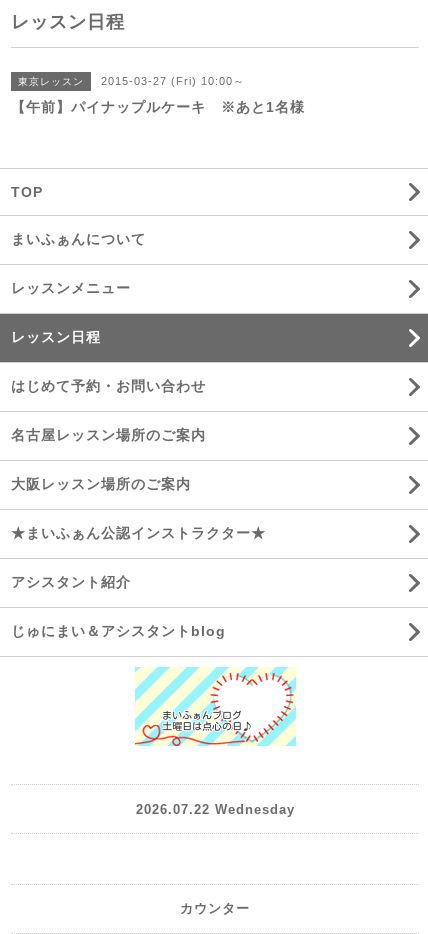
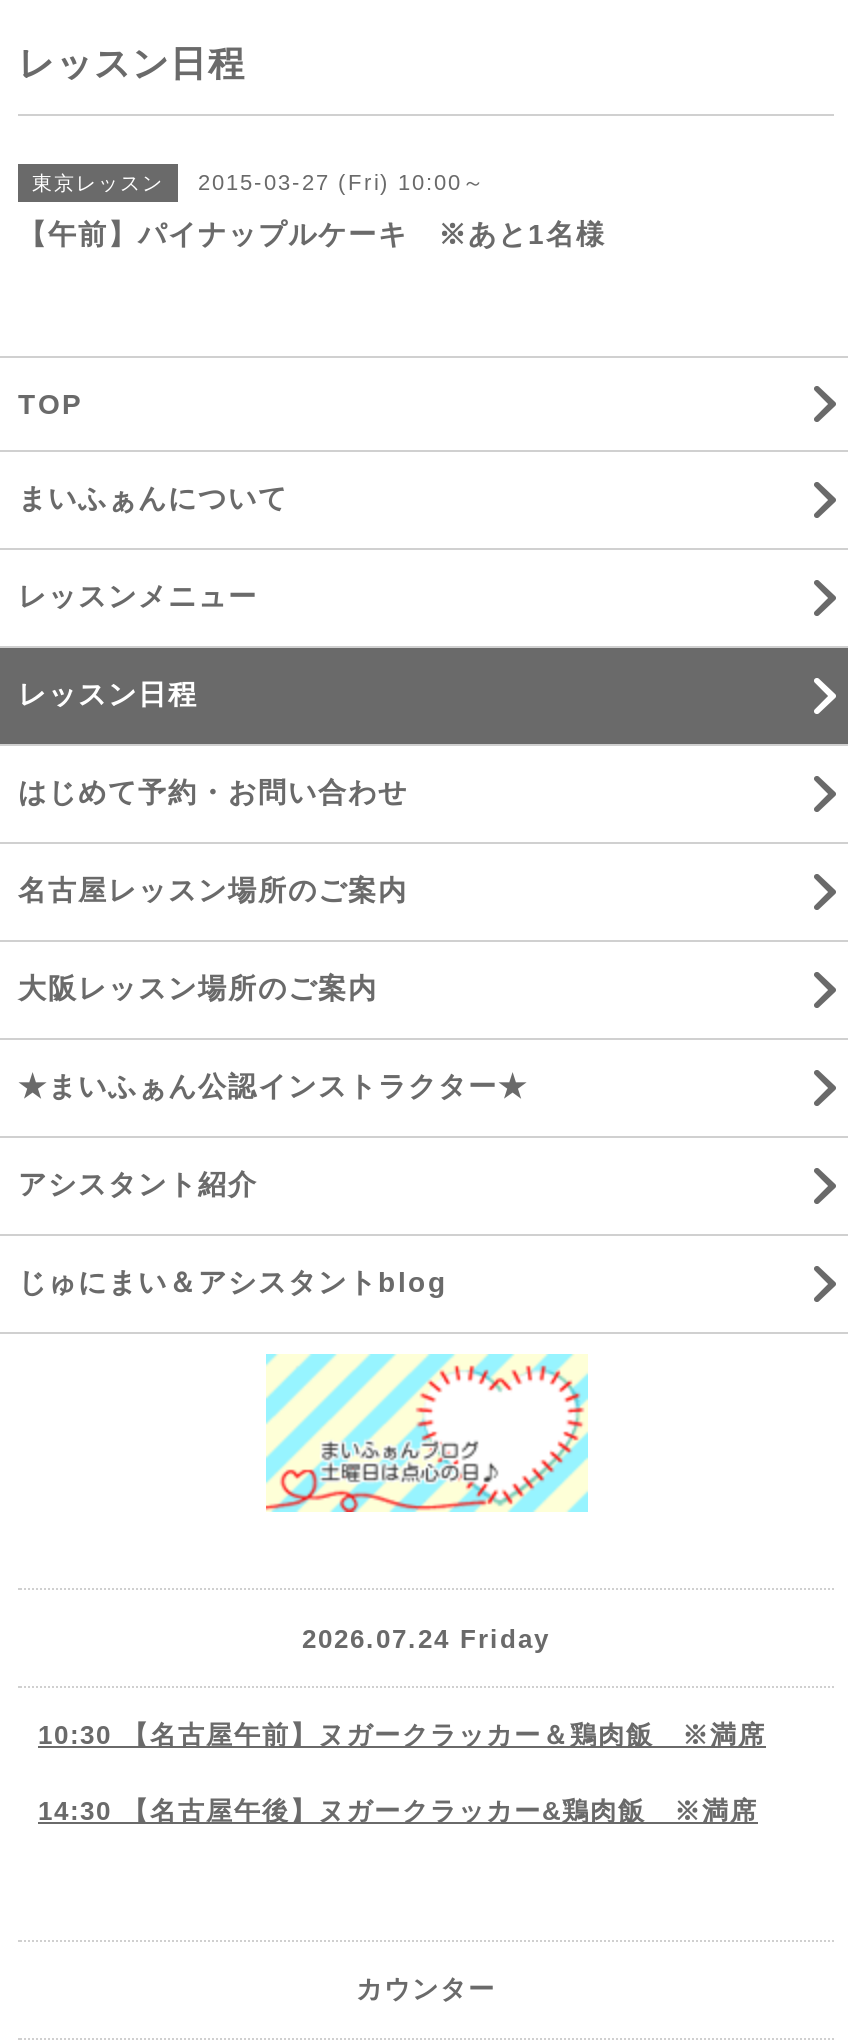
[135,801,294,816] 2026.07.22 Wednesday -> [38,1623,766,1826] 2026.07.24 Friday | 10:30 【名古屋午前】ヌガークラッカー＆鶏肉飯 ※満席 | 14:30 【名古屋午後】ヌガークラッカー&鶏肉飯 ※満席

